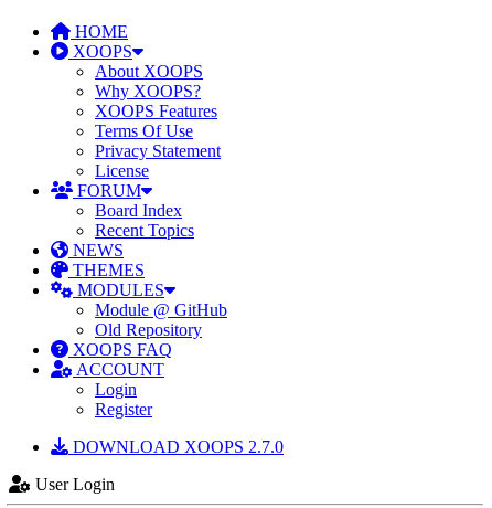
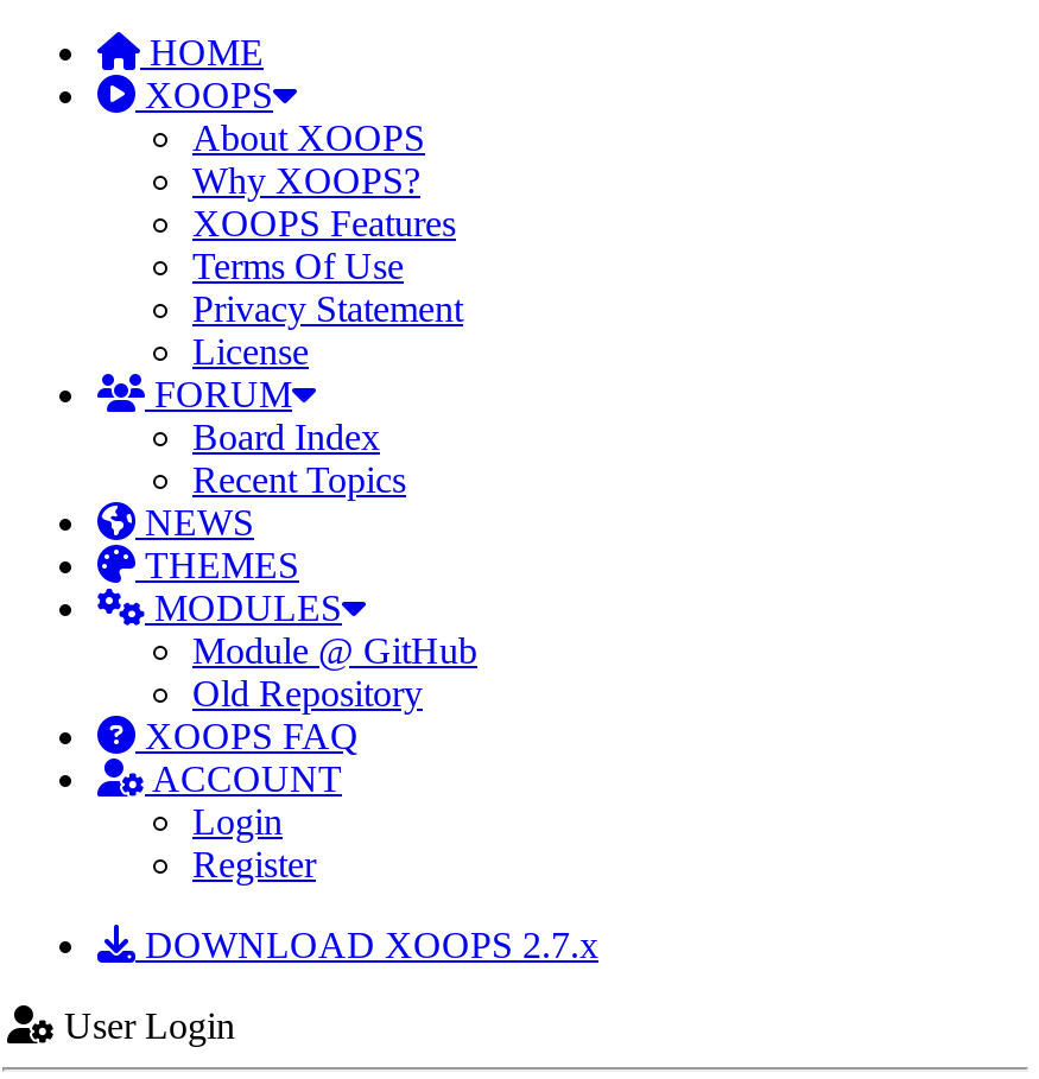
[68,437,284,456] DOWNLOAD XOOPS 2.7.0 -> [135,925,598,965] DOWNLOAD XOOPS 2.7.x

